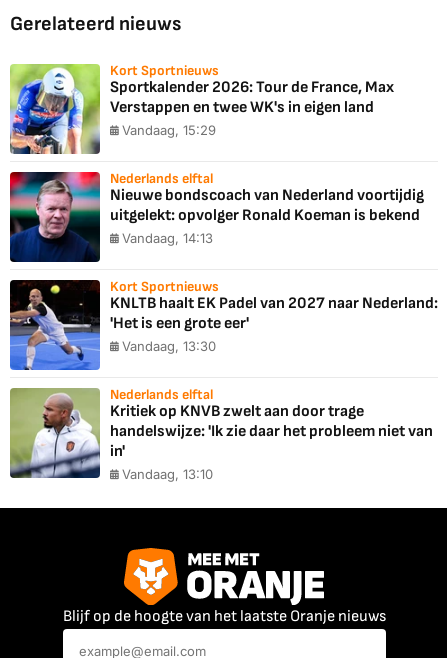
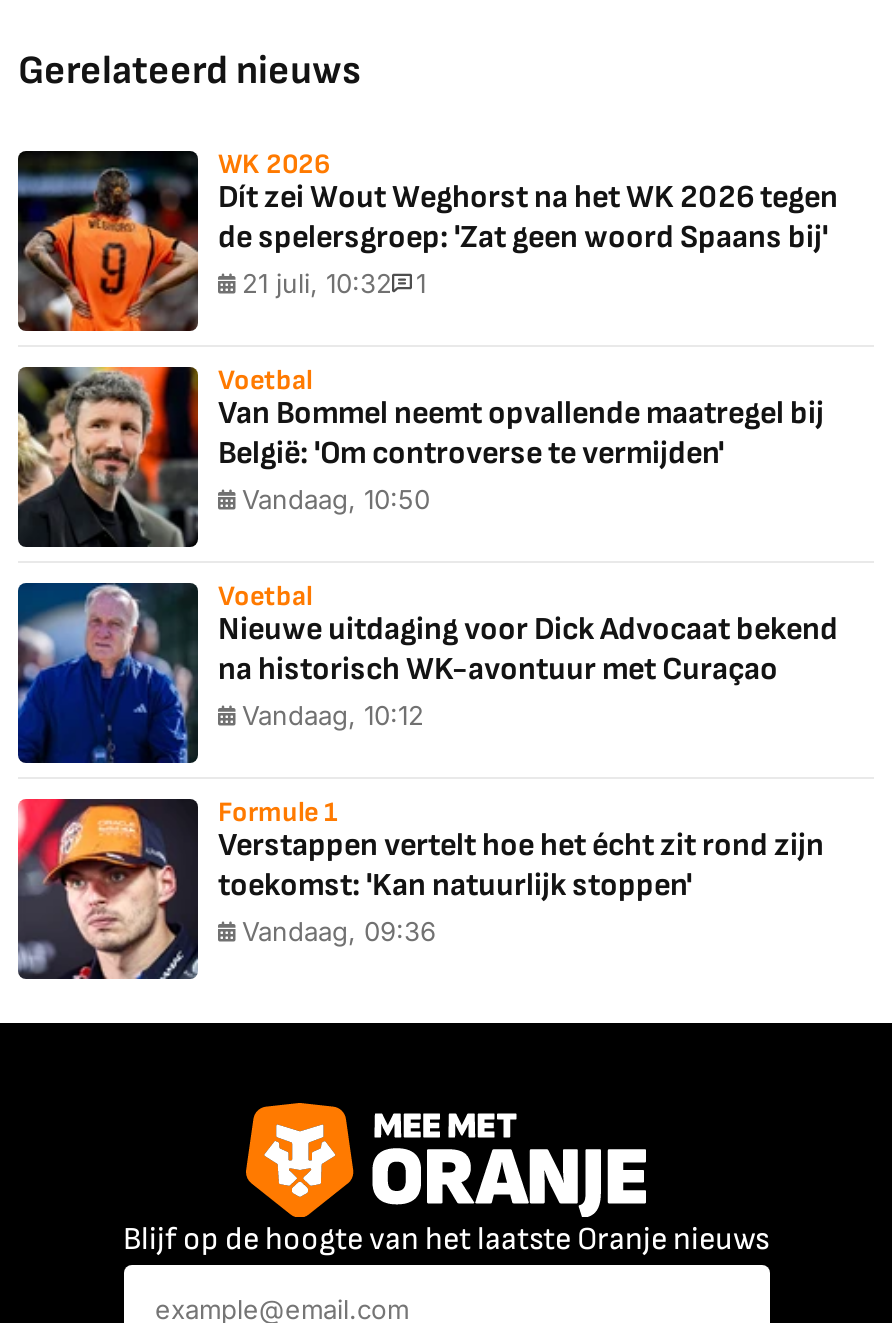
[9,62,394,155] [image] | Kort Sportnieuws | Sportkalender 2026: Tour de France, Max | Verstappen en twee WK's in eigen land | Vandaag, 15:29 -> [16,146,838,333] [image] | WK 2026 | Dít zei Wout Weghorst na het WK 2026 tegen | de spelersgroep: 'Zat geen woord Spaans bij' | 21 juli, 10:32 | 1
[9,170,424,262] [image] | Nederlands elftal | Nieuwe bondscoach van Nederland voortijdig | uitgelekt: opvolger Ronald Koeman is bekend | Vandaag, 14:13 -> [16,362,824,549] [image] | Voetbal | Van Bommel neemt opvallende maatregel bij | België: 'Om controverse te vermijden' | Vandaag, 10:50
[9,278,438,371] [image] | Kort Sportnieuws | KNLTB haalt EK Padel van 2027 naar Nederland: | 'Het is een grote eer' | Vandaag, 13:30 -> [16,578,838,765] [image] | Voetbal | Nieuwe uitdaging voor Dick Advocaat bekend | na historisch WK-avontuur met Curaçao | Vandaag, 10:12
[9,386,433,482] [image] | Nederlands elftal | Kritiek op KNVB zwelt aan door trage | handelswijze: 'Ik zie daar het probleem niet van | in' | Vandaag, 13:10 -> [16,794,824,979] [image] | Formule 1 | Verstappen vertelt hoe het écht zit rond zijn | toekomst: 'Kan natuurlijk stoppen' | Vandaag, 09:36

